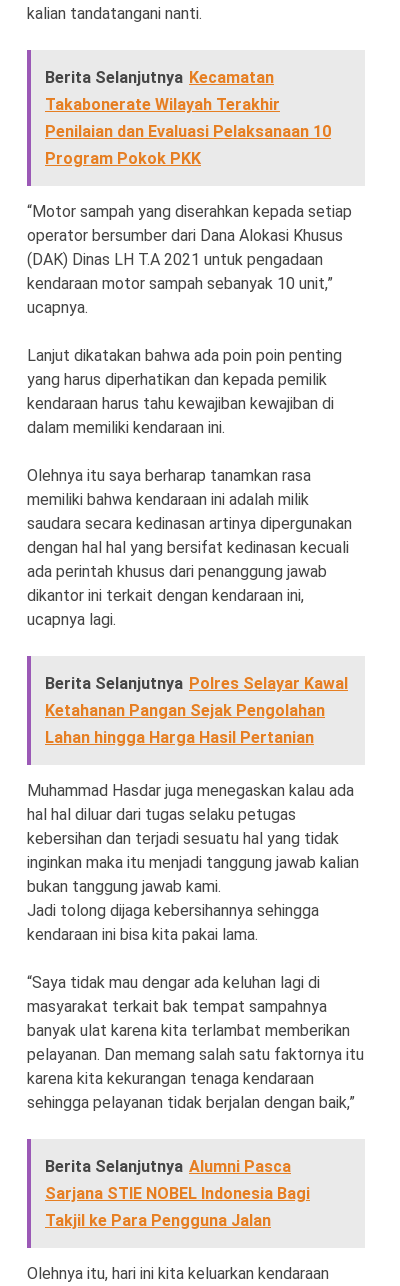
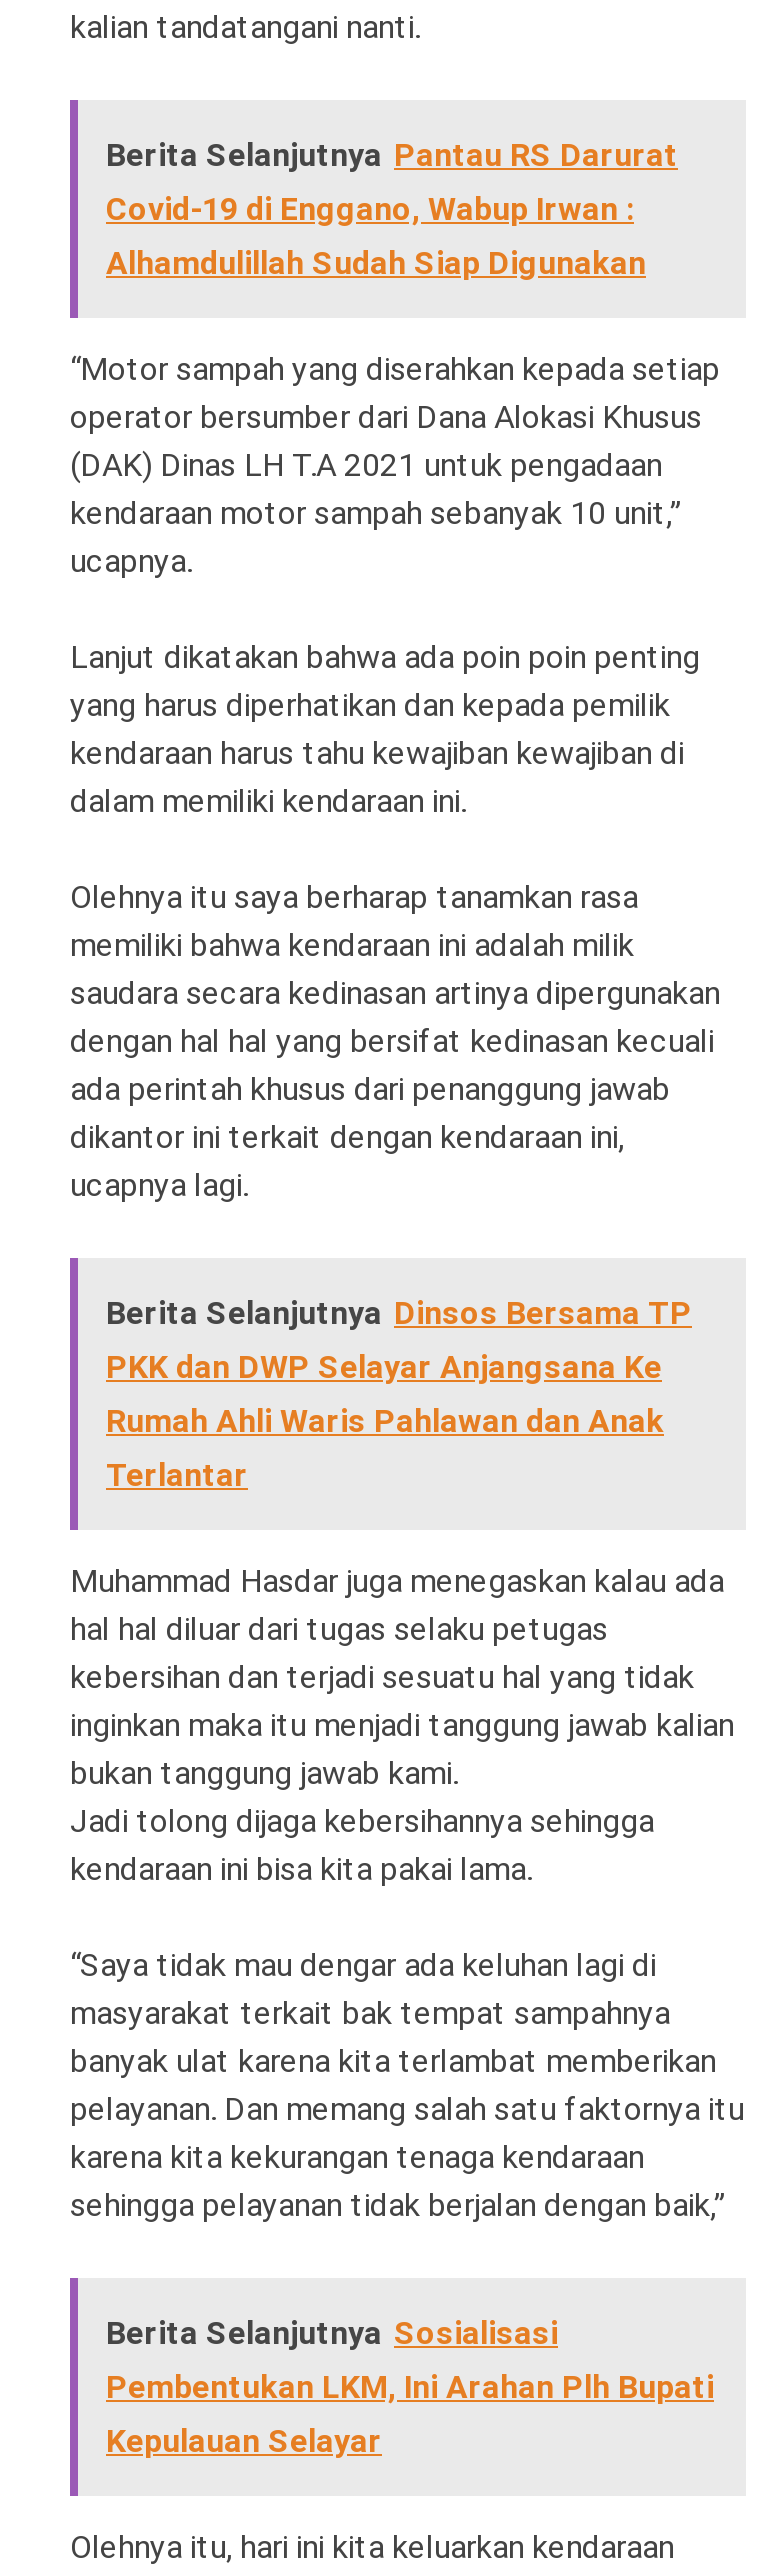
[45,68,331,168] Berita Selanjutnya Kecamatan | Takabonerate Wilayah Terakhir | Penilaian dan Evaluasi Pelaksanaan 10 | Program Pokok PKK -> [106,135,678,281] Berita Selanjutnya Pantau RS Darurat | Covid-19 di Enggano, Wabup Irwan : | Alhamdulillah Sudah Siap Digunakan
moved [27,202,352,629] -> [70,349,720,1203]: “Motor sampah yang diserahkan kepada setiap | operator bersumber dari Dana Alokasi Khusus | (DAK) Dinas LH T.A 2021 untuk pengadaan | ... | dikantor ini terkait dengan kendaraan ini, | ucapnya lagi.
[45,674,348,747] Berita Selanjutnya Polres Selayar Kawal | Ketahanan Pangan Sejak Pengolahan | Lahan hingga Harga Hasil Pertanian -> [106,1293,692,1493] Berita Selanjutnya Dinsos Bersama TP | PKK dan DWP Selayar Anjangsana Ke | Rumah Ahli Waris Pahlawan dan Anak | Terlantar
[45,1157,310,1230] Berita Selanjutnya Alumni Pasca | Sarjana STIE NOBEL Indonesia Bagi | Takjil ke Para Pengguna Jalan -> [106,2313,714,2459] Berita Selanjutnya Sosialisasi | Pembentukan LKM, Ini Arahan Plh Bupati | Kepulauan Selayar

